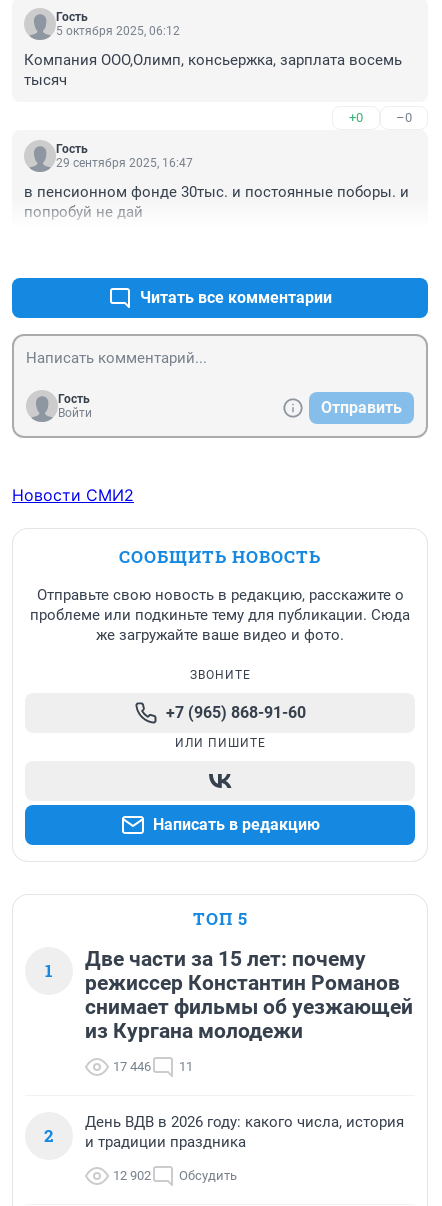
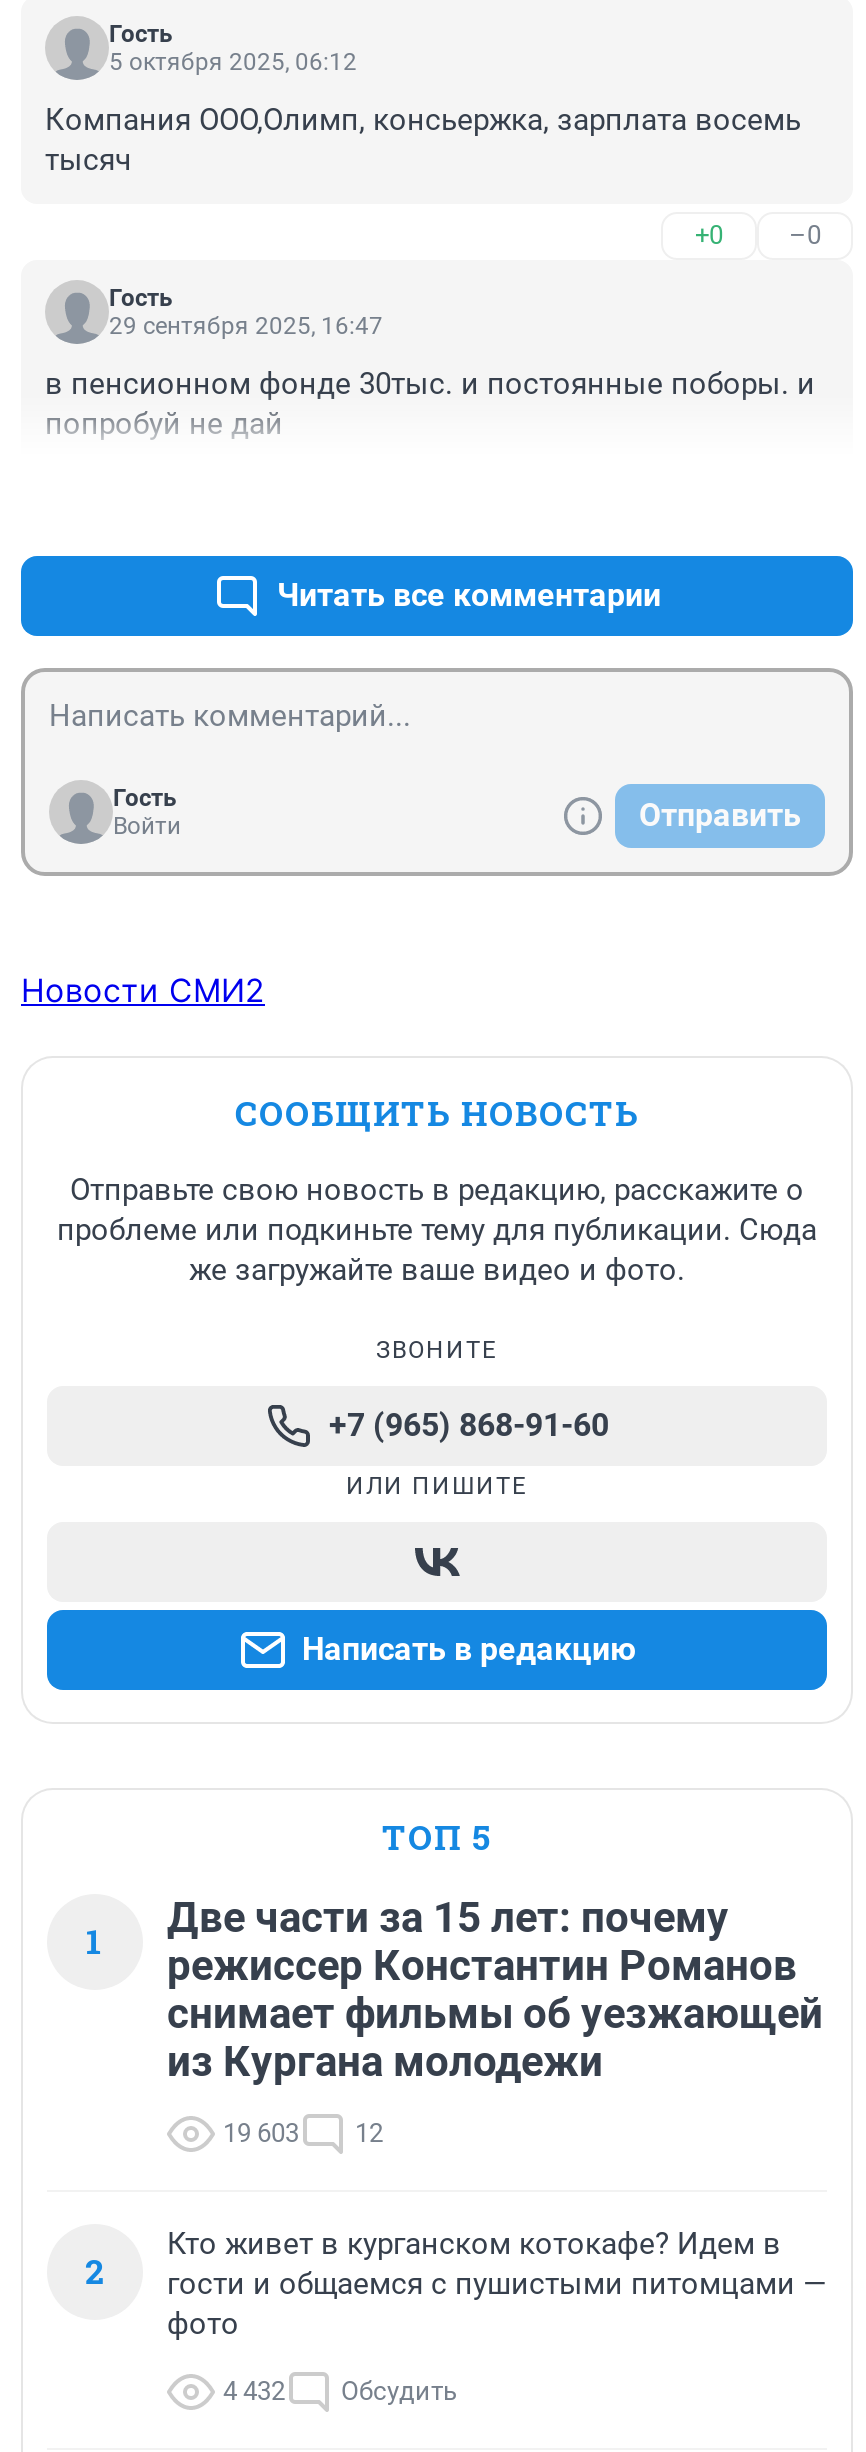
[113,1059,151,1074] 17 446 -> [223,2118,299,2148] 19 603
[179,1059,193,1074] 11 -> [355,2118,383,2148] 12
[85,1113,404,1151] День ВДВ в 2026 году: какого числа, история | и традиции праздника -> [167,2226,827,2342] Кто живет в курганском котокафе? Идем в | гости и общаемся с пушистыми питомцами — | фото
[113,1168,237,1183] 12 902 Обсудить -> [223,2376,457,2406] 4 432 Обсудить

